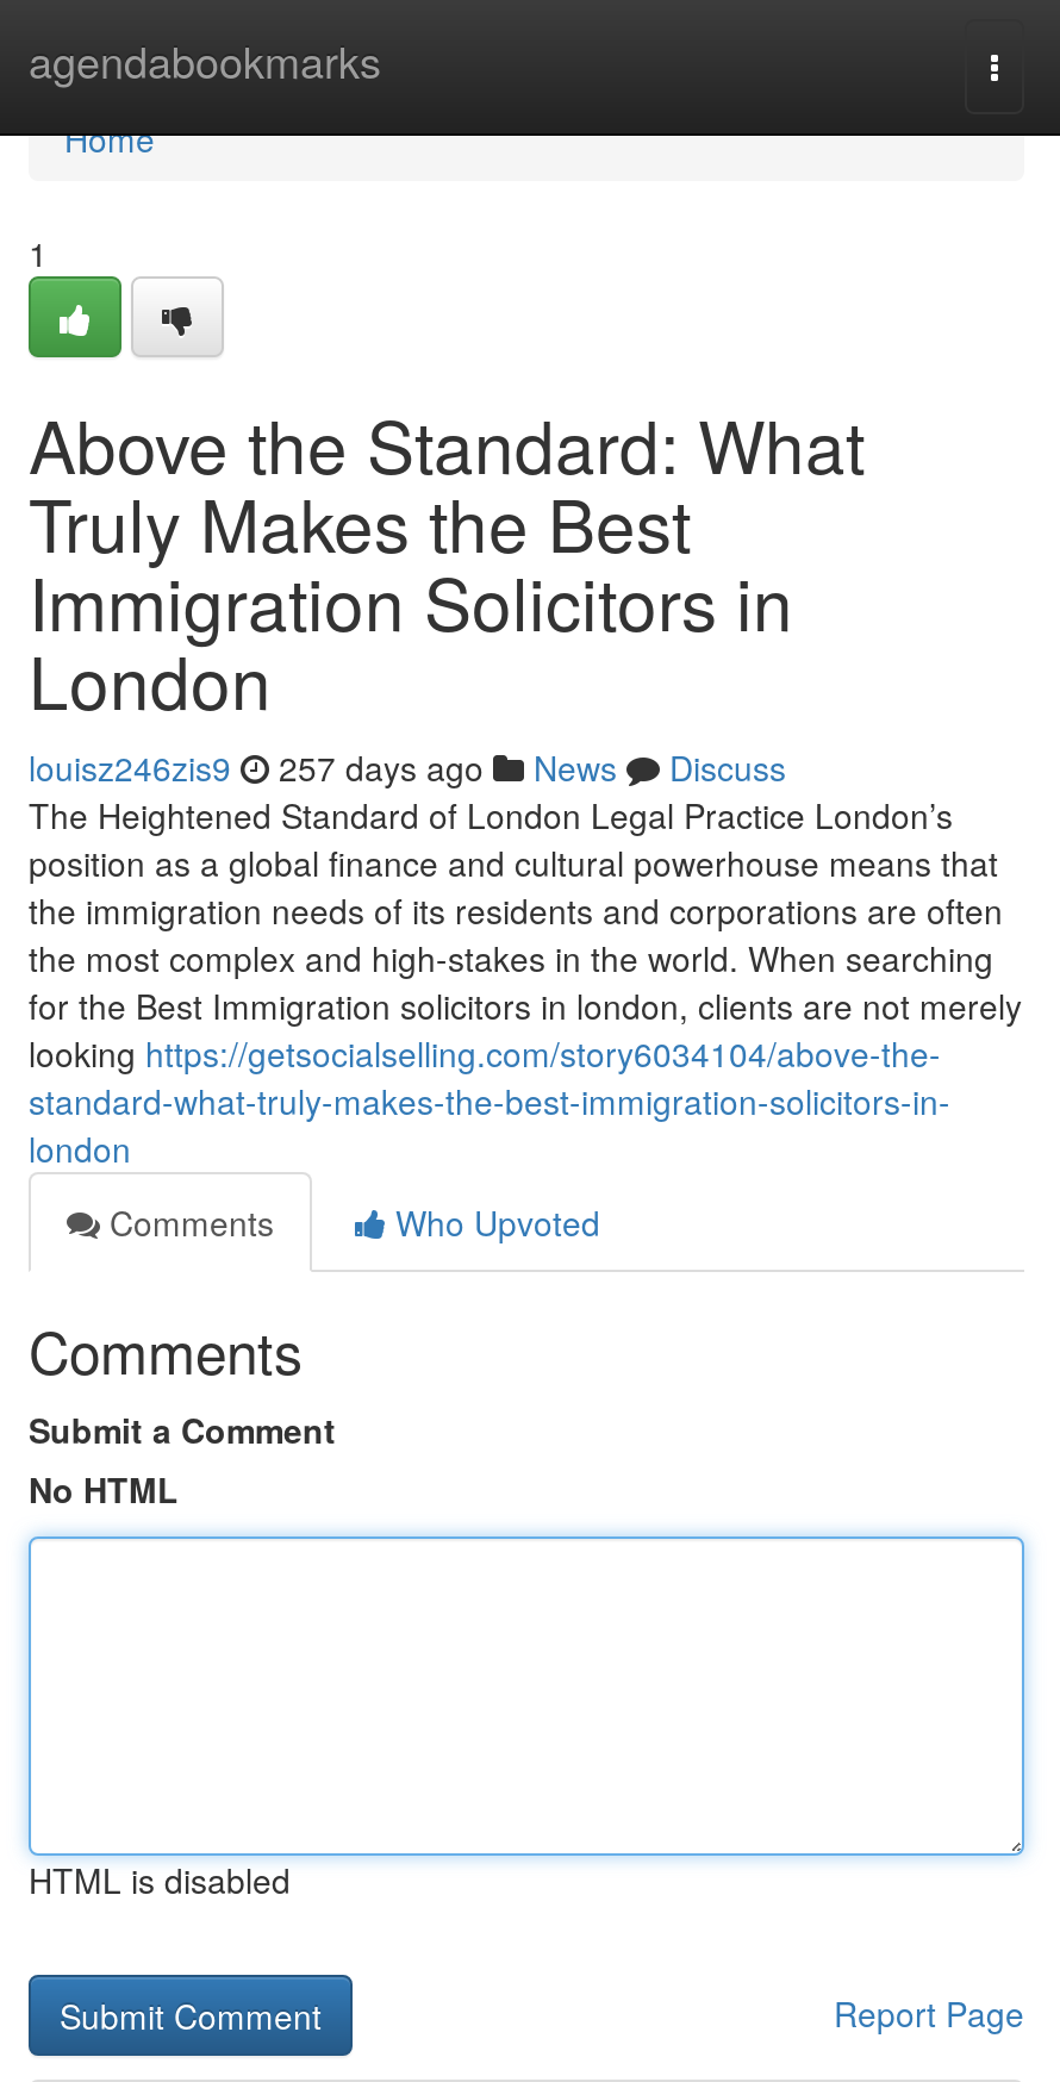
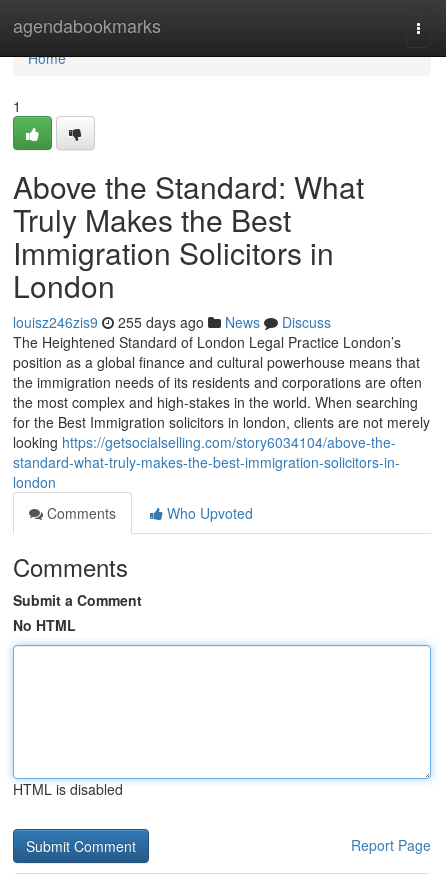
[29,743,786,791] louisz246zis9 257 days ago News Discuss -> [13,312,331,332] louisz246zis9 255 days ago News Discuss

